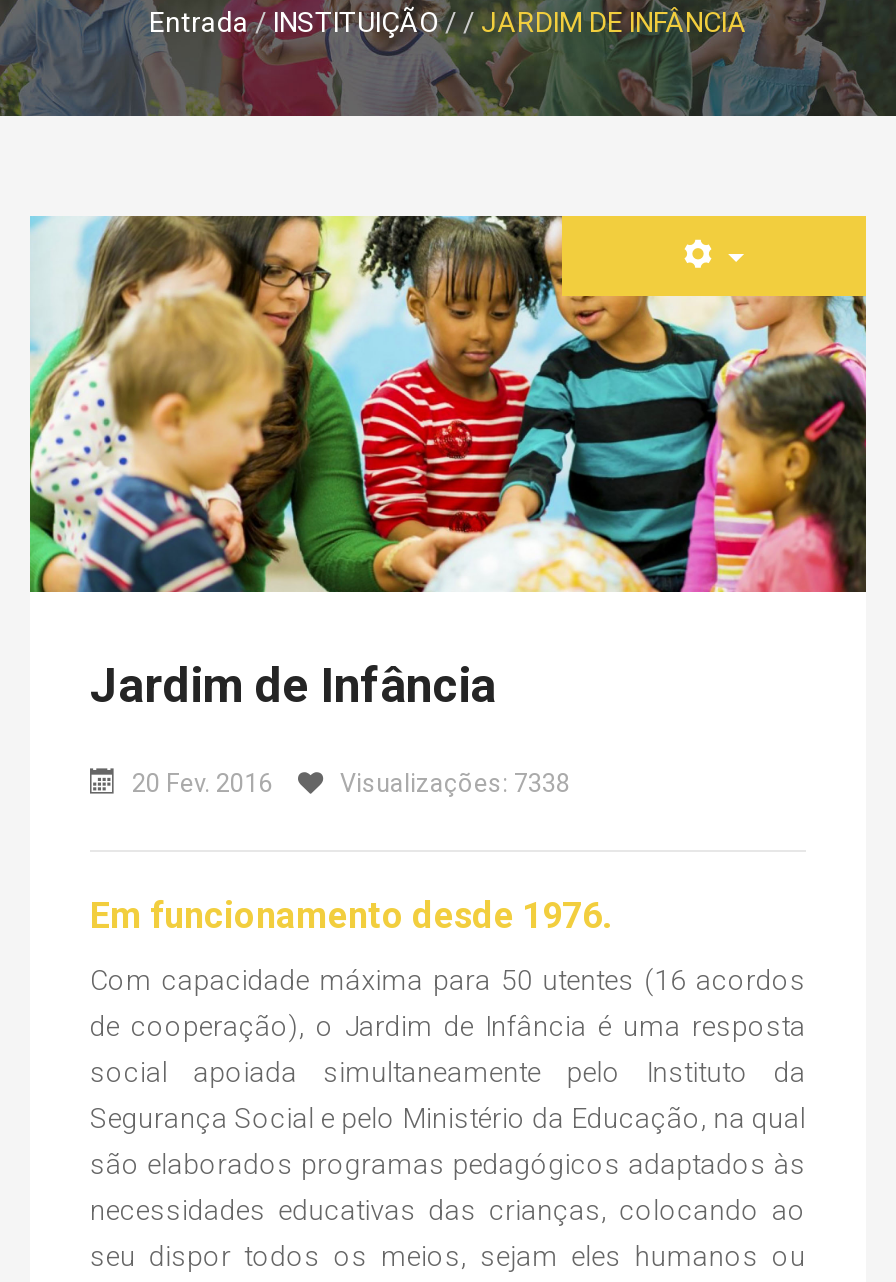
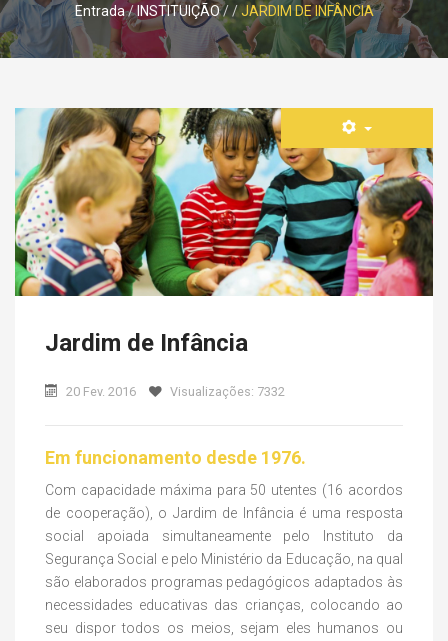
[340,768,570,798] Visualizações: 7338 -> [170,384,285,399] Visualizações: 7332

